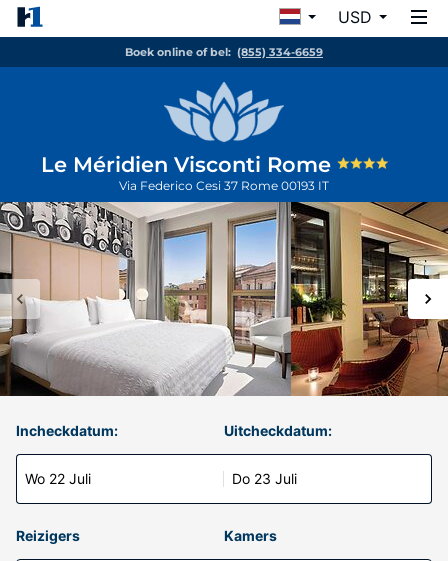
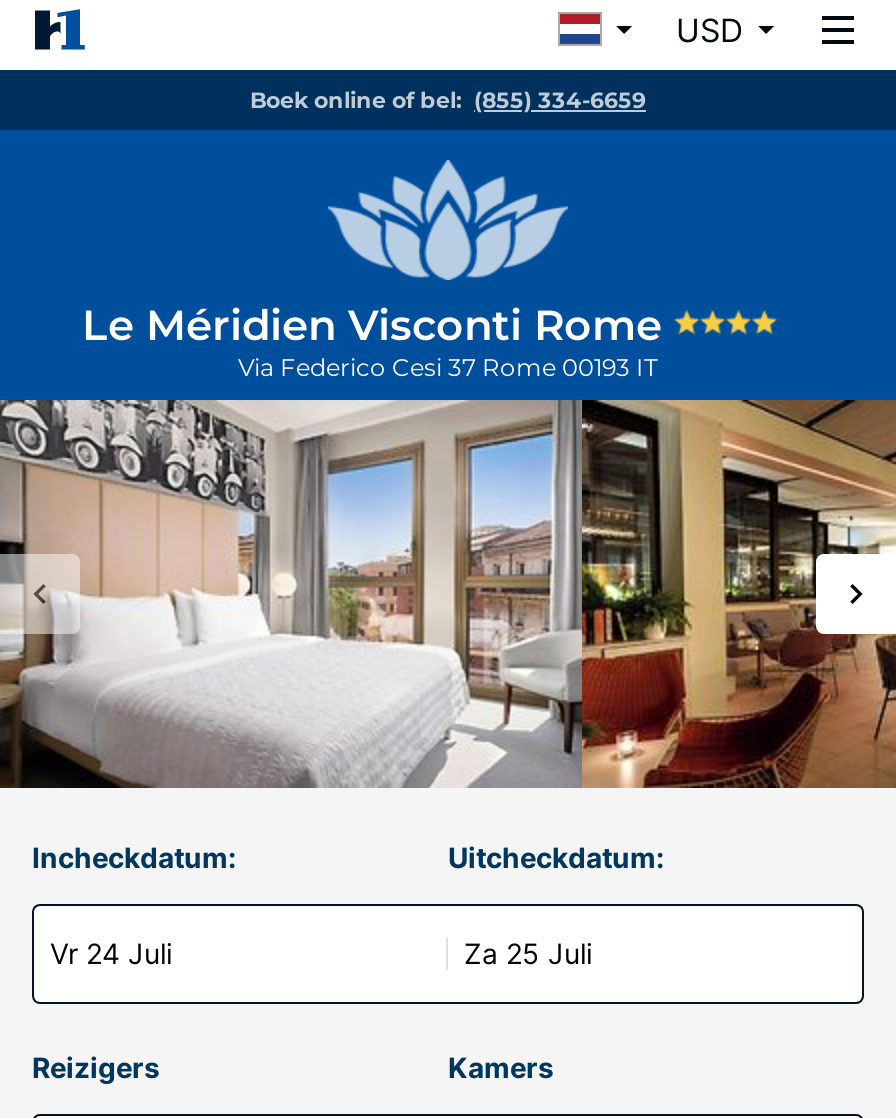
[25,470,91,487] Wo 22 Juli -> [50,936,172,970] Vr 24 Juli
[232,470,297,487] Do 23 Juli -> [464,936,592,970] Za 25 Juli

